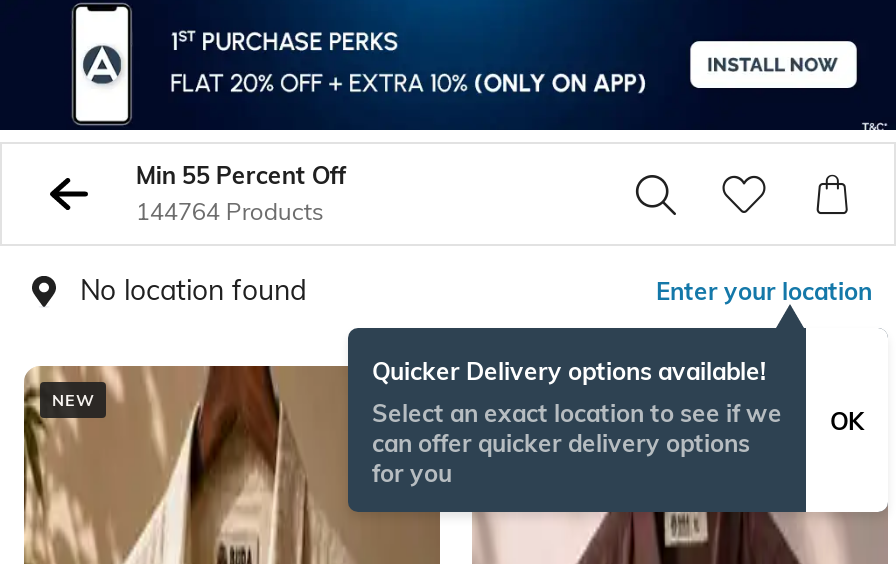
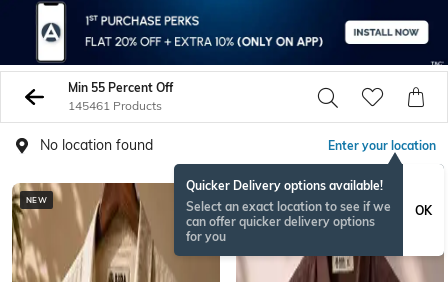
[136,196,324,226] 144764 Products -> [68,98,162,113] 145461 Products

